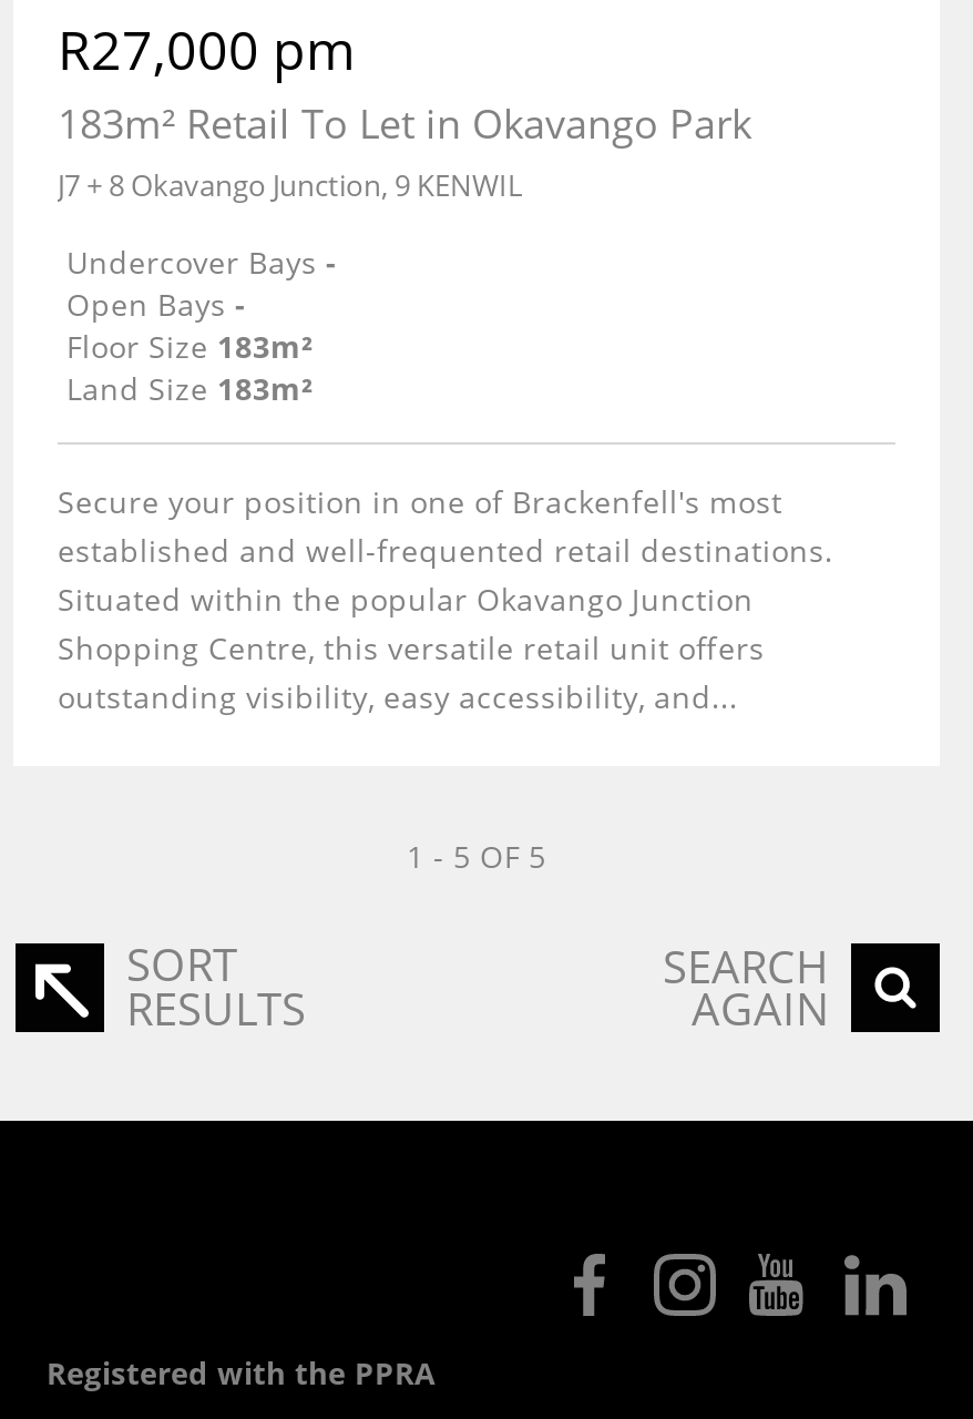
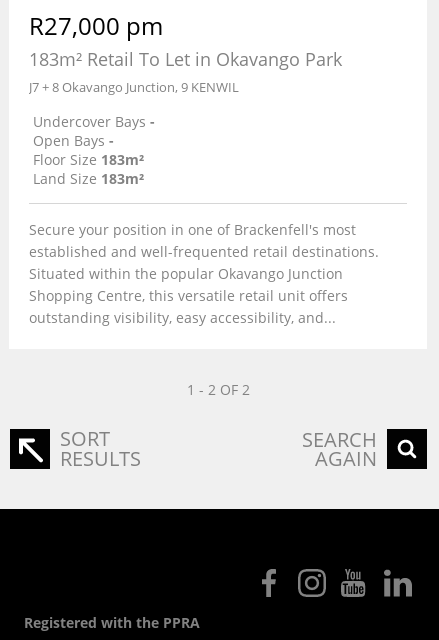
[407,834,546,876] 1 - 5 OF 5 -> [186,379,249,398] 1 - 2 OF 2

